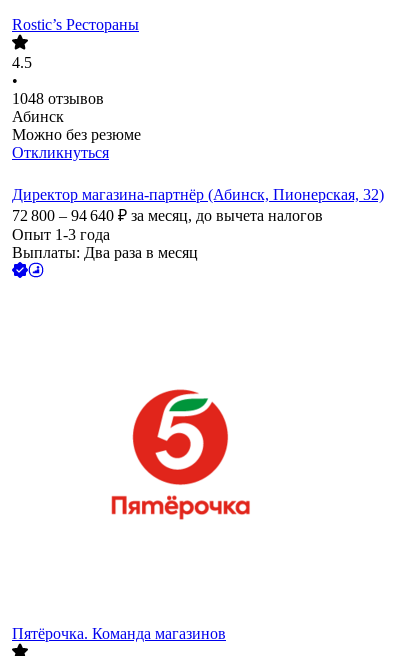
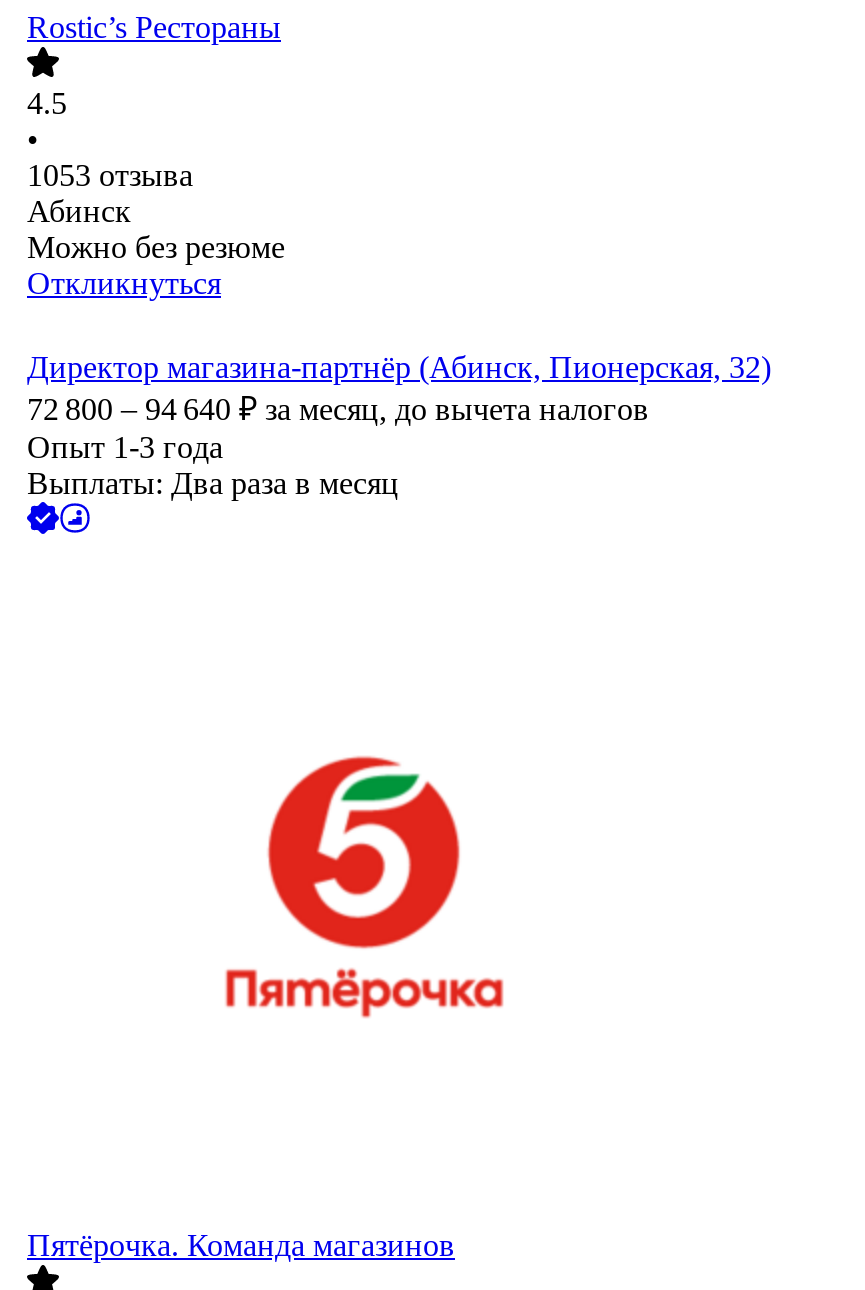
[12,90,104,107] 1048 отзывов -> [27,159,193,193] 1053 отзыва

